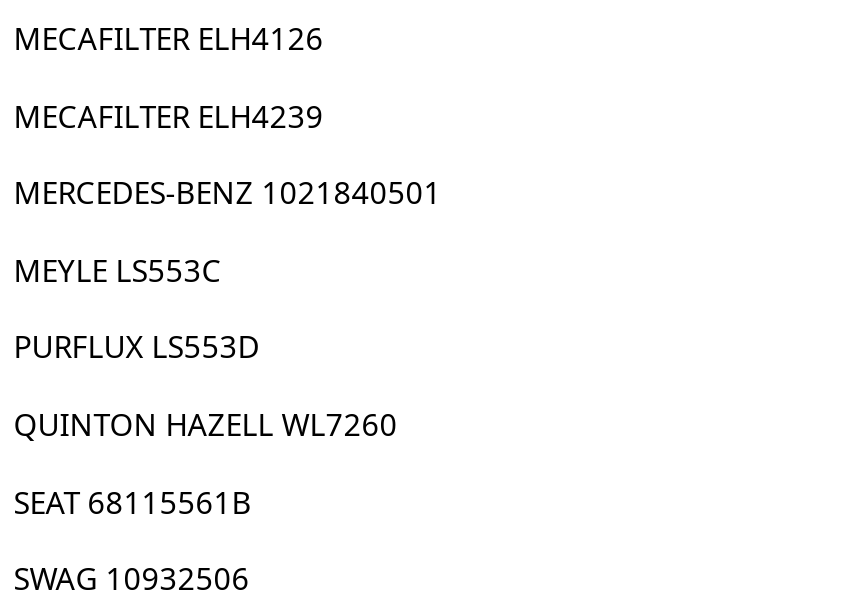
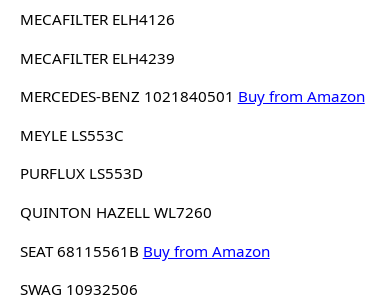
[13,173,441,213] MERCEDES-BENZ 1021840501 -> [20,86,365,106] MERCEDES-BENZ 1021840501 Buy from Amazon
[13,481,251,521] SEAT 68115561B -> [20,241,270,261] SEAT 68115561B Buy from Amazon

